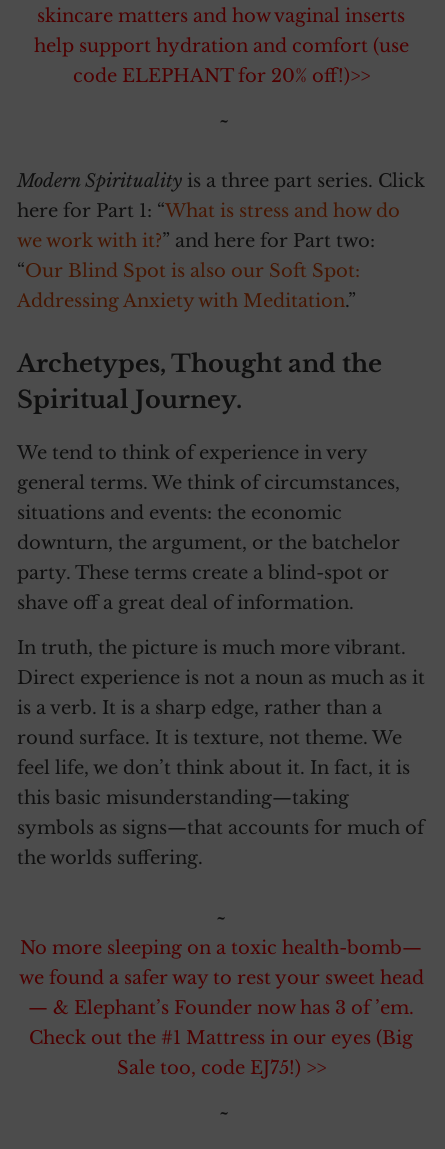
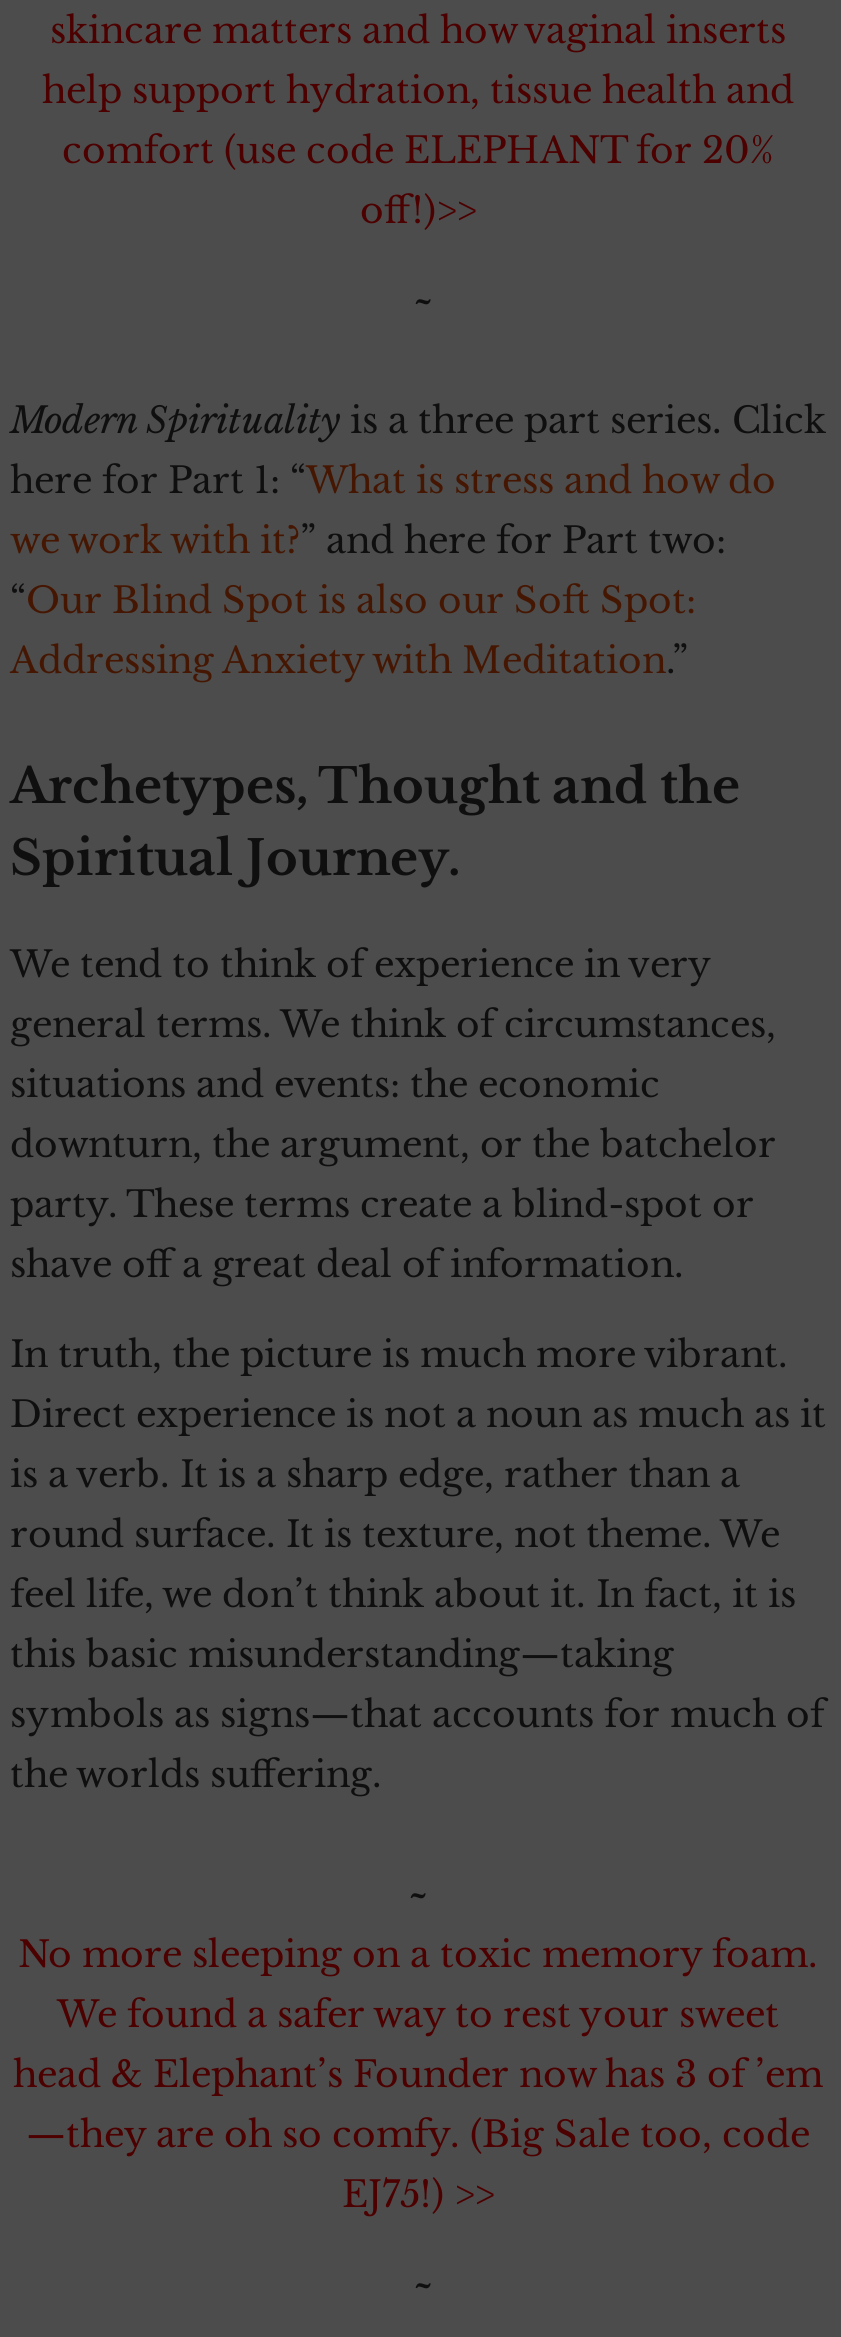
[33,35,408,87] help support hydration and comfort (use | code ELEPHANT for 20% off!)>> -> [42,69,794,233] help support hydration, tissue health and | comfort (use code ELEPHANT for 20% | off!)>>
[18,937,423,1079] No more sleeping on a toxic health-bomb— | we found a safer way to rest your sweet head | — & Elephant’s Founder now has 3 of ’em. | Check out the #1 Mattress in our eyes (Big | Sale too, code EJ75!) >> -> [13,1933,823,2217] No more sleeping on a toxic memory foam. | We found a safer way to rest your sweet | head & Elephant’s Founder now has 3 of ’em | —they are oh so comfy. (Big Sale too, code | EJ75!) >>

